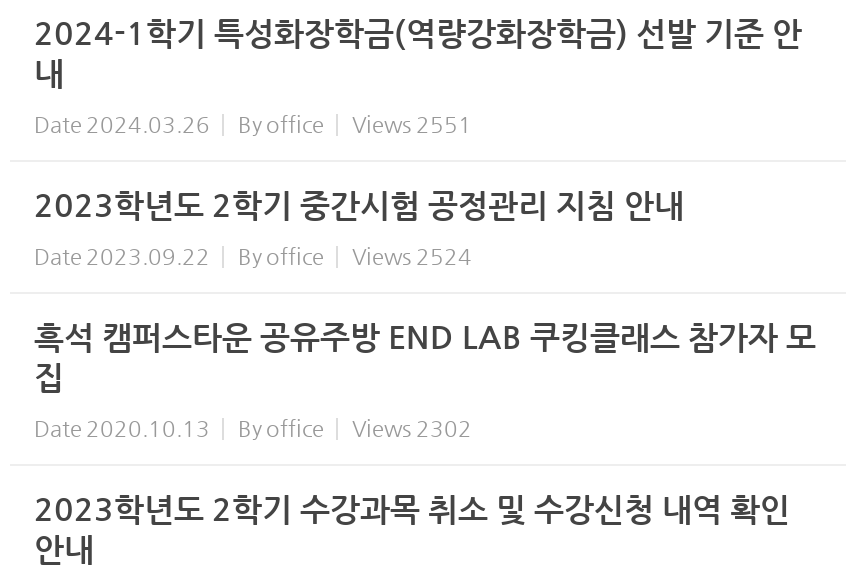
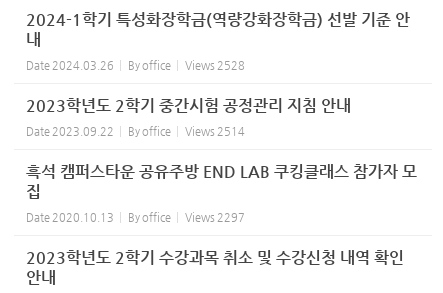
[34,111,472,137] Date 2024.03.26 By office Views 2551 -> [26,59,245,72] Date 2024.03.26 By office Views 2528
[34,243,472,269] Date 2023.09.22 By office Views 2524 -> [26,125,245,138] Date 2023.09.22 By office Views 2514
[34,415,472,441] Date 2020.10.13 By office Views 2302 -> [26,211,245,224] Date 2020.10.13 By office Views 2297

